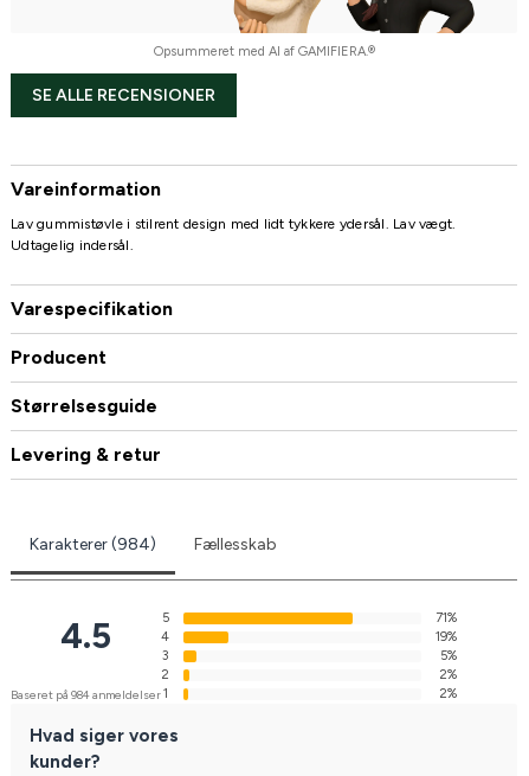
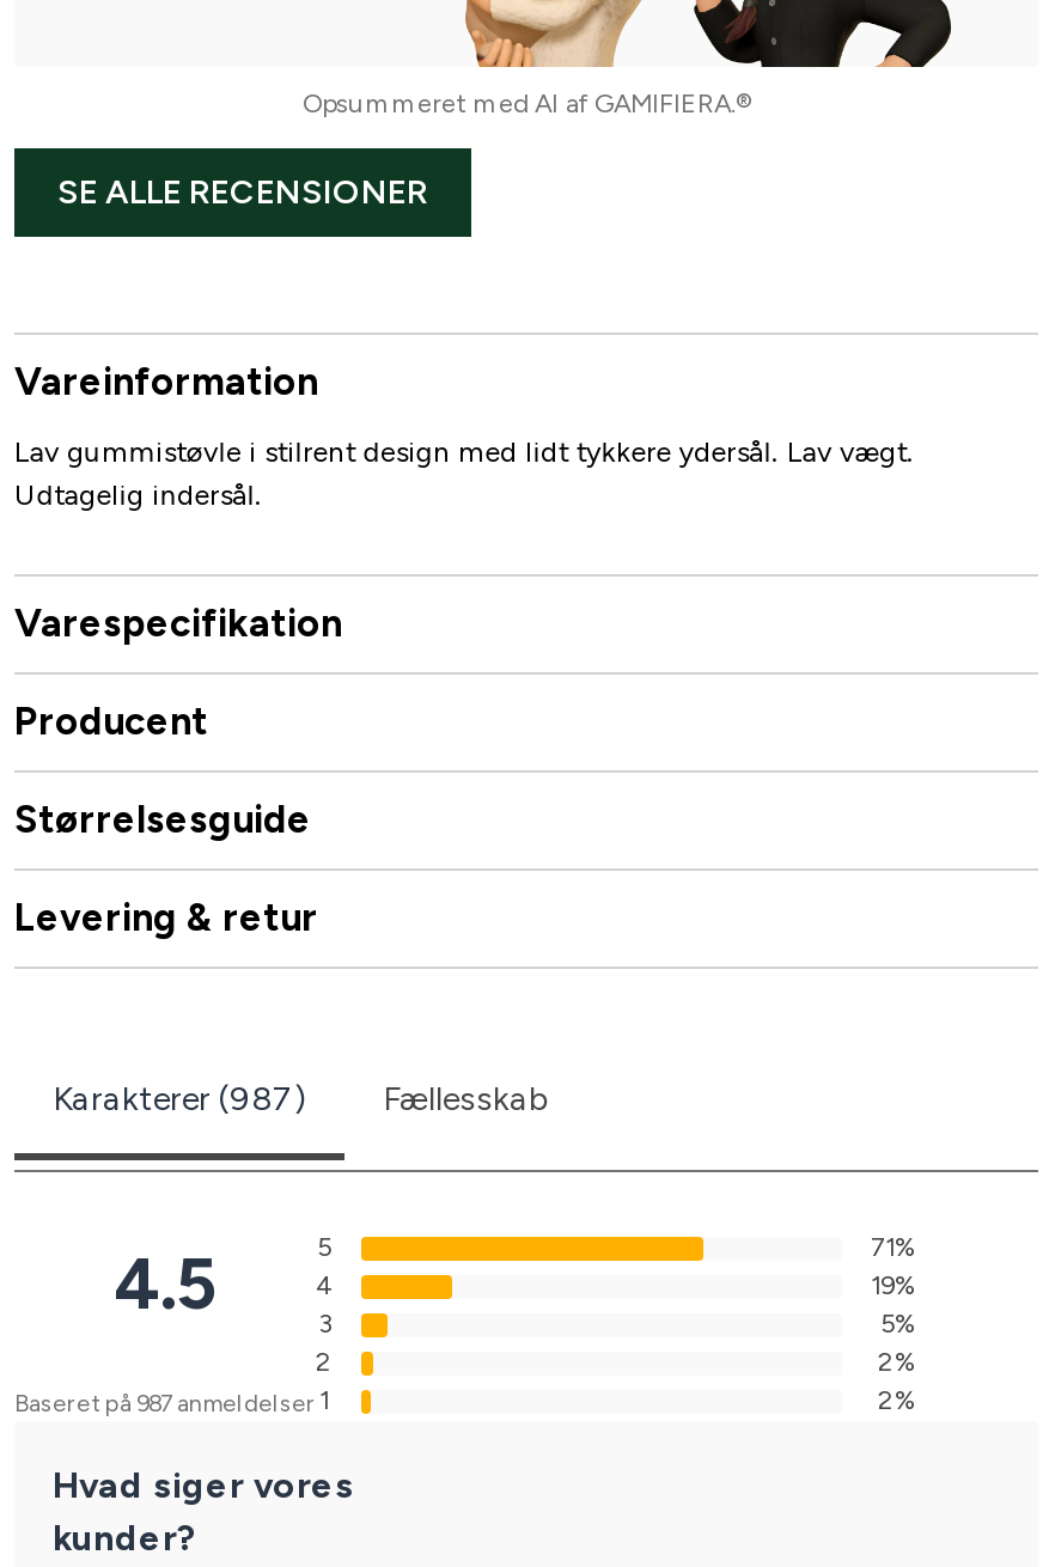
[30,535,277,555] Karakterer (984) Fællesskab -> [53,1079,550,1120] Karakterer (987) Fællesskab
[11,687,161,703] Baseret på 984 anmeldelser -> [14,1388,316,1419] Baseret på 987 anmeldelser

